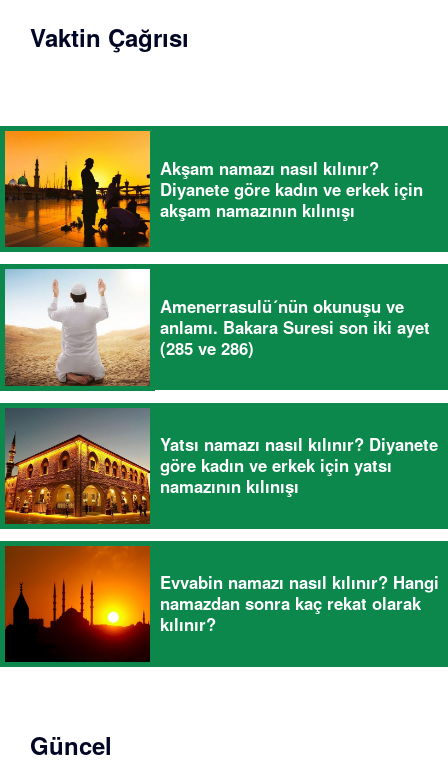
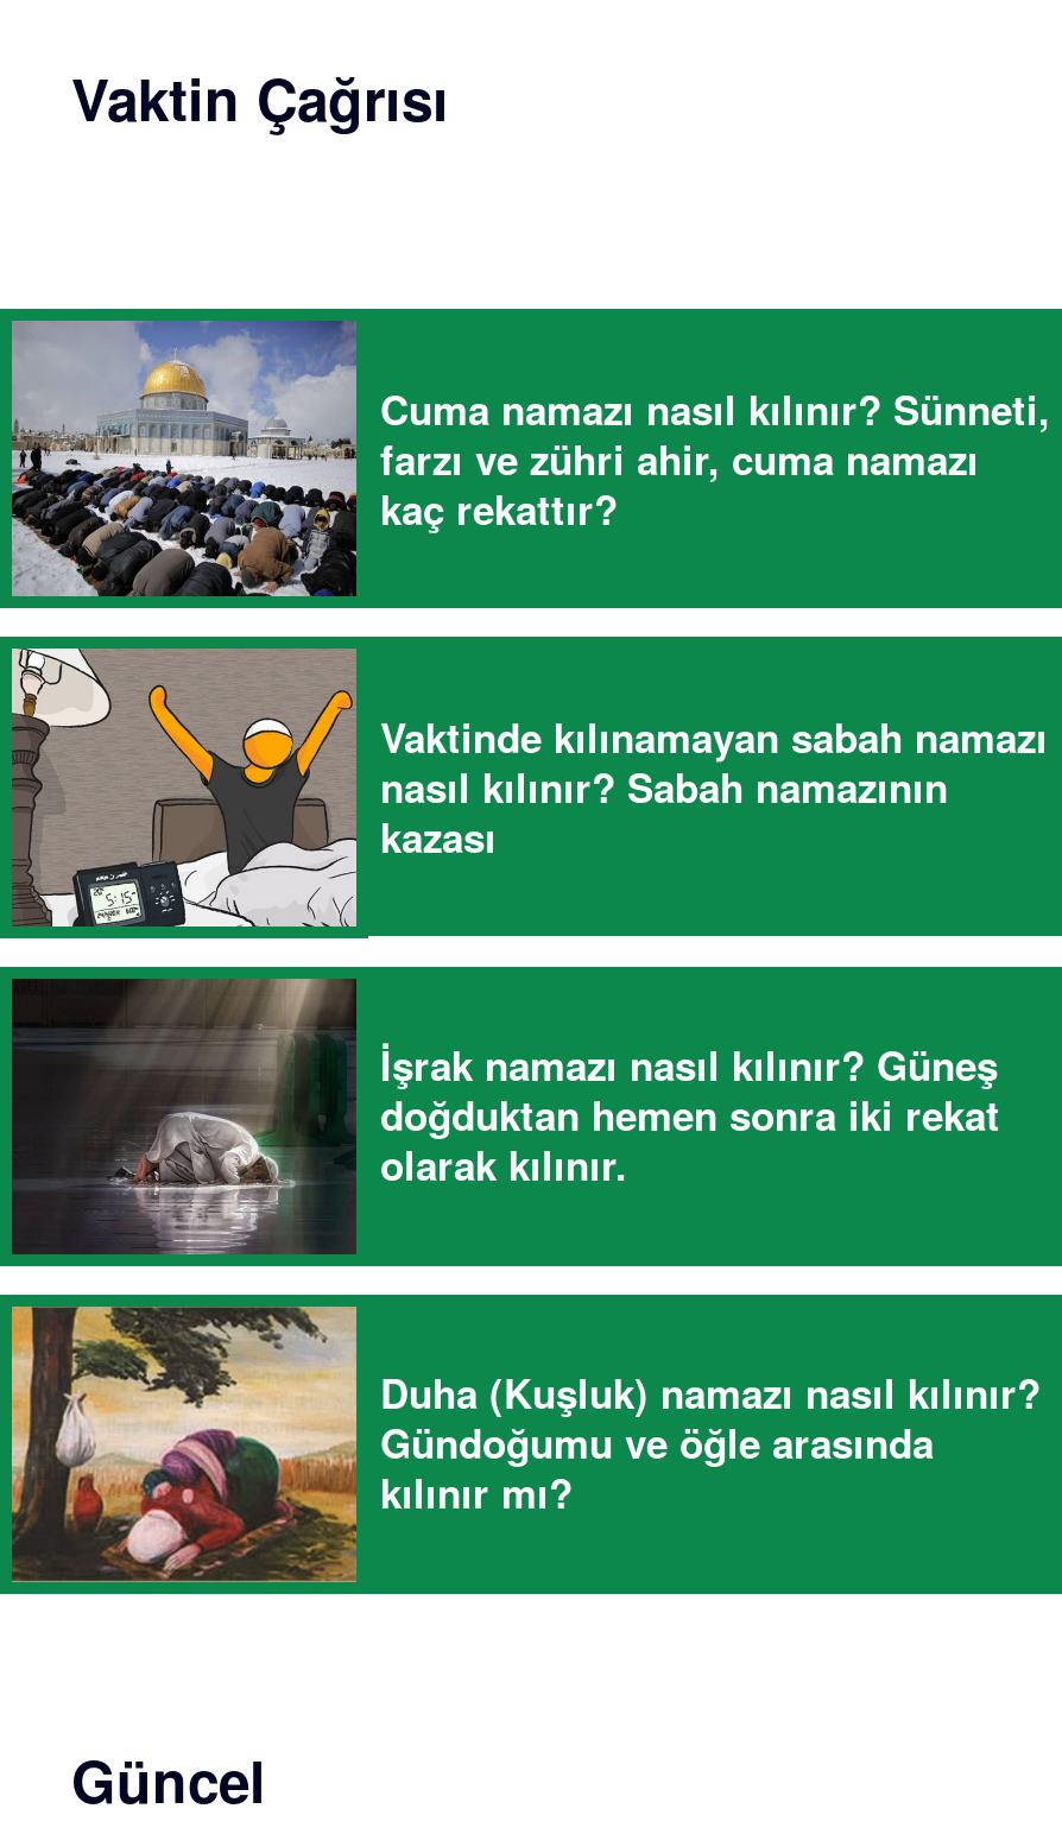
[4,130,423,248] [image] | Akşam namazı nasıl kılınır? | Diyanete göre kadın ve erkek için | akşam namazının kılınışı -> [10,318,1050,599] [image] | Cuma namazı nasıl kılınır? Sünneti, | farzı ve zühri ahir, cuma namazı | kaç rekattır?
[4,268,430,387] [image] | Amenerrasulü´nün okunuşu ve | anlamı. Bakara Suresi son iki ayet | (285 ve 286) -> [10,646,1048,929] [image] | Vaktinde kılınamayan sabah namazı | nasıl kılınır? Sabah namazının | kazası
[4,408,438,524] [image] | Yatsı namazı nasıl kılınır? Diyanete | göre kadın ve erkek için yatsı | namazının kılınışı -> [10,979,1000,1257] [image] | İşrak namazı nasıl kılınır? Güneş | doğduktan hemen sonra iki rekat | olarak kılınır.
[4,545,439,663] [image] | Evvabin namazı nasıl kılınır? Hangi | namazdan sonra kaç rekat olarak | kılınır? -> [10,1304,1041,1585] [image] | Duha (Kuşluk) namazı nasıl kılınır? | Gündoğumu ve öğle arasında | kılınır mı?

